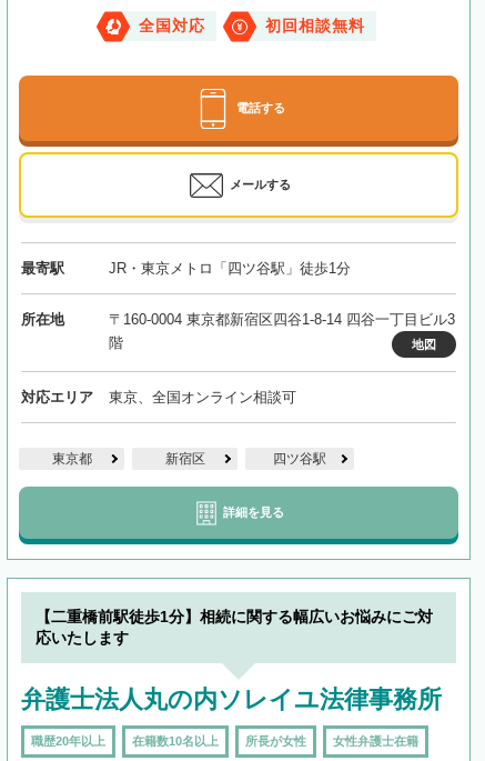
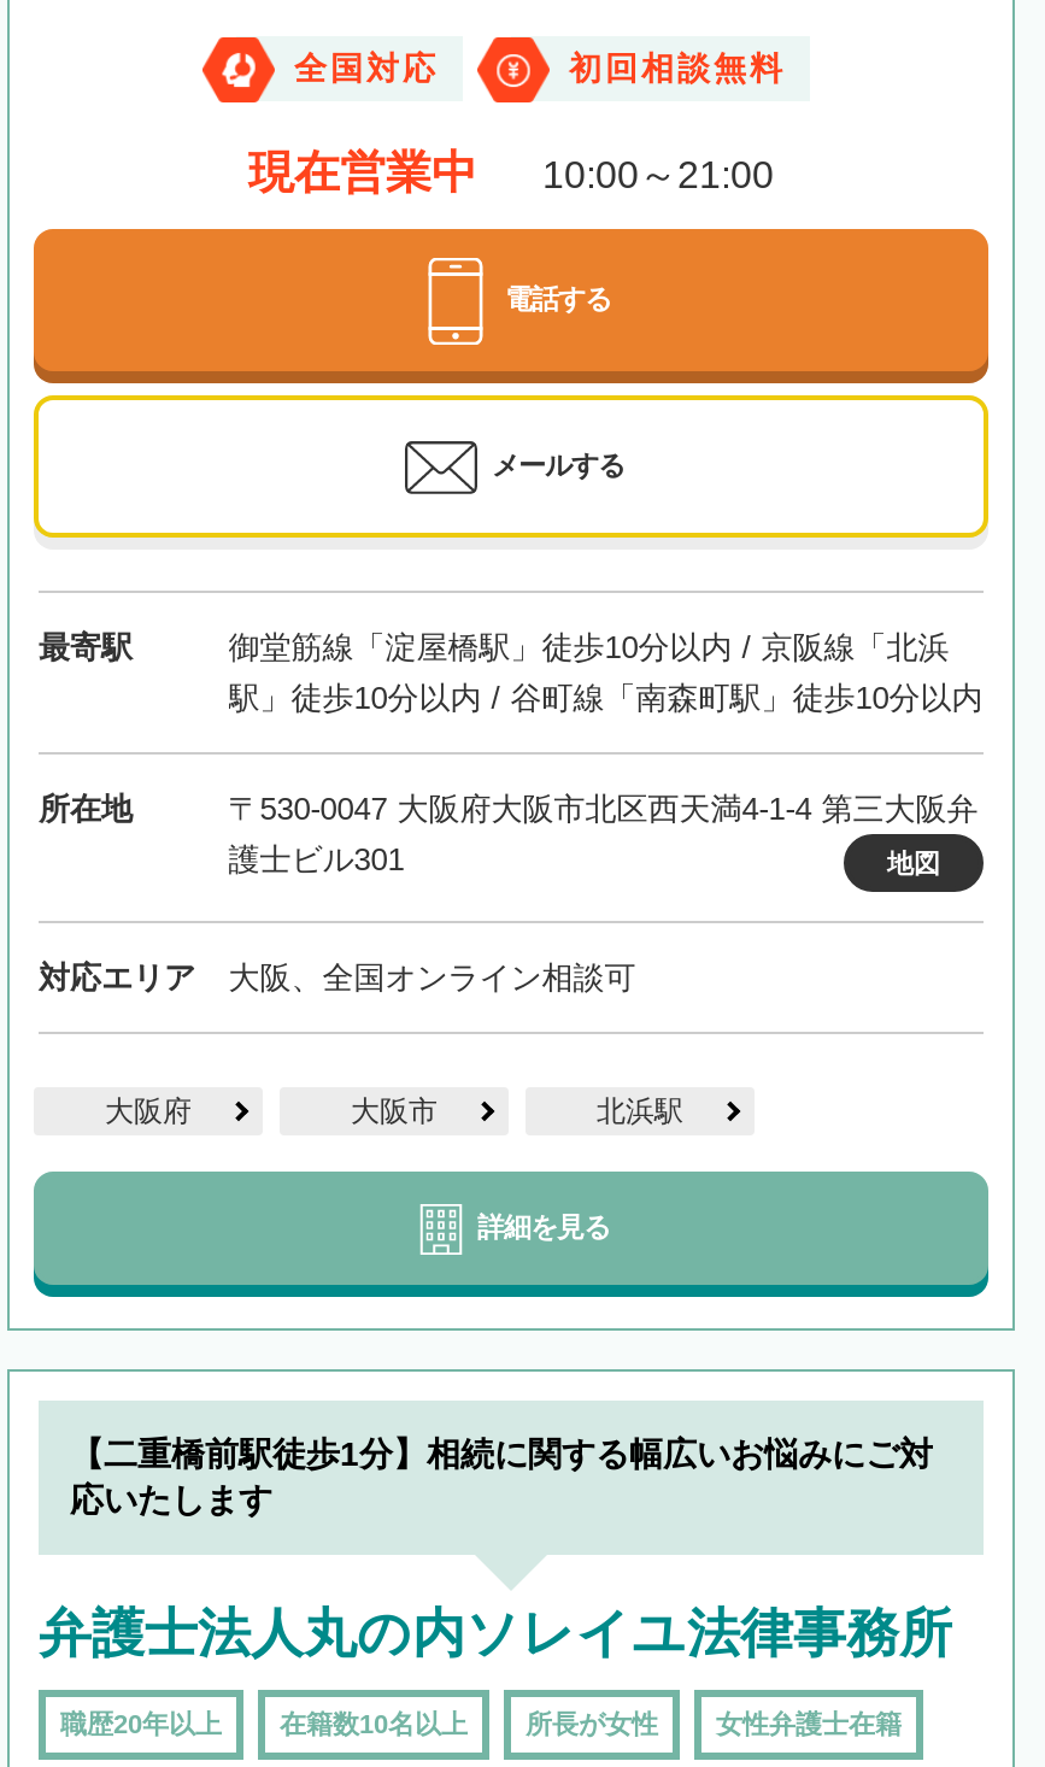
none -> [248,147,774,198] 現在営業中 | 10:00～21:00
[108,260,350,277] JR・東京メトロ「四ツ谷駅」徒歩1分 -> [228,629,983,716] 御堂筋線「淀屋橋駅」徒歩10分以内 / 京阪線「北浜 | 駅」徒歩10分以内 / 谷町線「南森町駅」徒歩10分以内
[108,311,455,351] 〒160-0004 東京都新宿区四谷1-8-14 四谷一丁目ビル3 | 階 -> [228,791,978,878] 〒530-0047 大阪府大阪市北区西天満4-1-4 第三大阪弁 | 護士ビル301
[108,389,296,406] 東京、全国オンライン相談可 -> [228,960,636,996] 大阪、全国オンライン相談可
[52,451,326,467] 東京都 | 新宿区 | 四ツ谷駅 -> [105,1095,683,1128] 大阪府 | 大阪市 | 北浜駅

